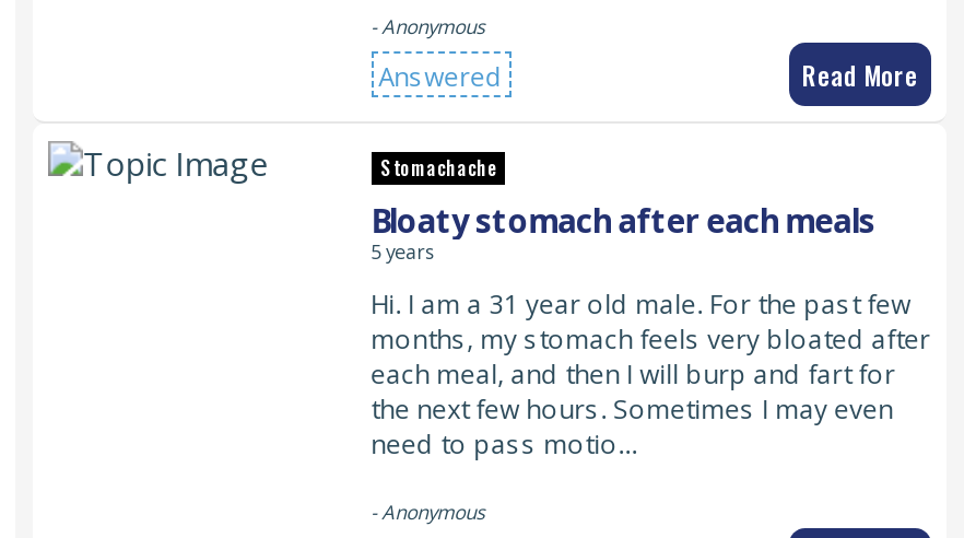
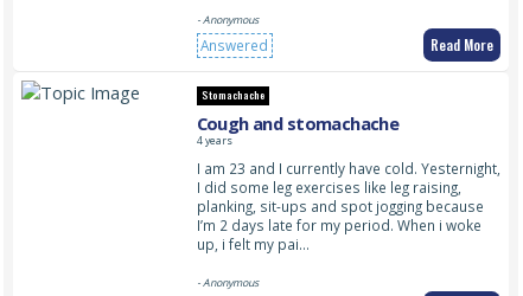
[371,197,875,265] Bloaty stomach after each meals | 5 years -> [196,112,399,148] Cough and stomachache | 4 years
[371,285,930,460] Hi. I am a 31 year old male. For the past few | months, my stomach feels very bloated after | each meal, and then I will burp and fart for | the next few hours. Sometimes I may even | need to pass motio… -> [196,159,500,254] I am 23 and I currently have cold. Yesternight, | I did some leg exercises like leg raising, | planking, sit-ups and spot jogging because | I’m 2 days late for my period. When i woke | up, i felt my pai…

